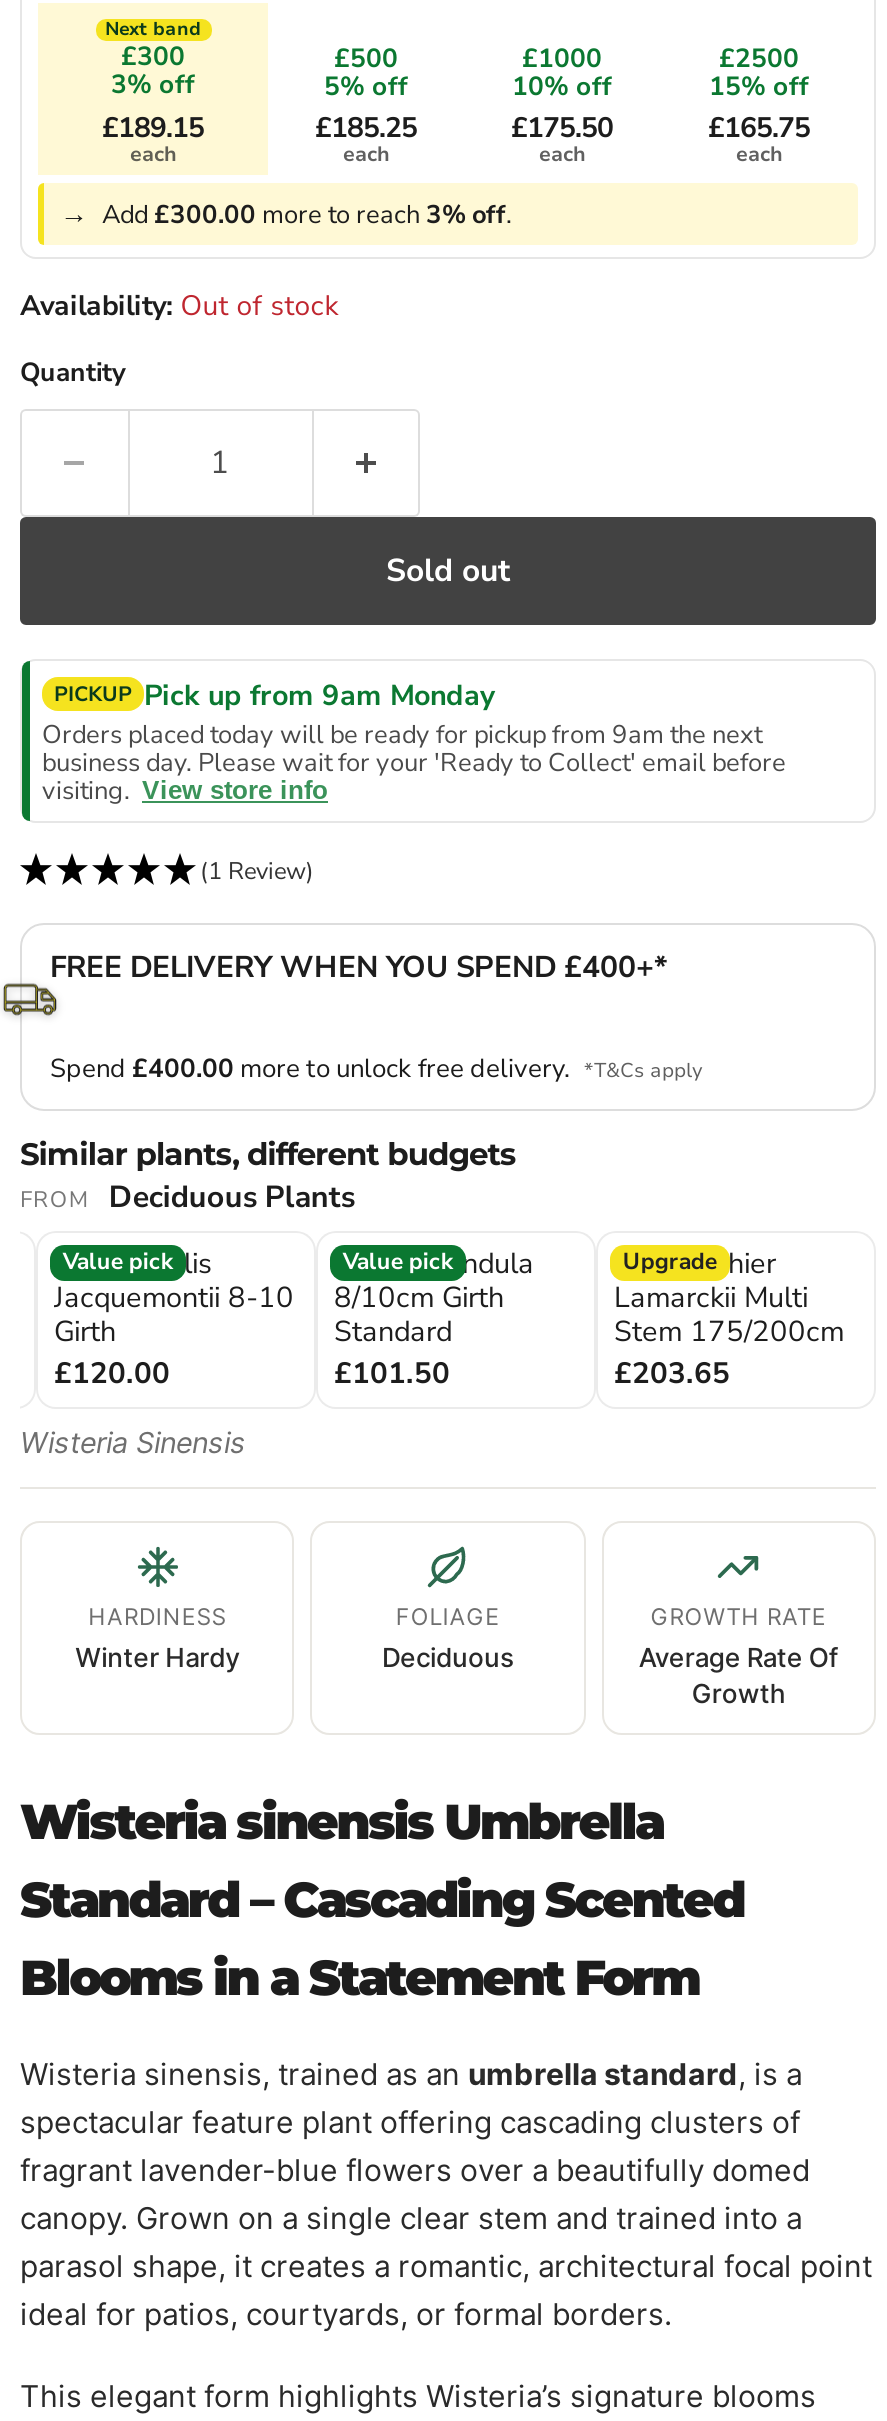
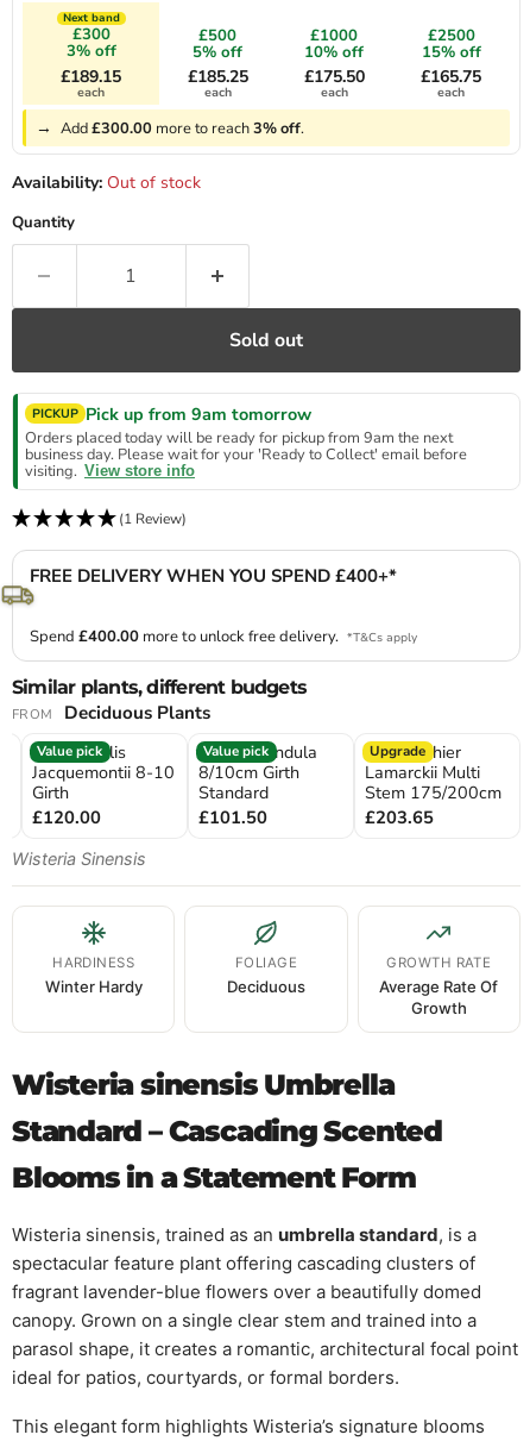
[54,674,496,714] PICKUP Pick up from 9am Monday -> [32,402,311,426] PICKUP Pick up from 9am tomorrow

